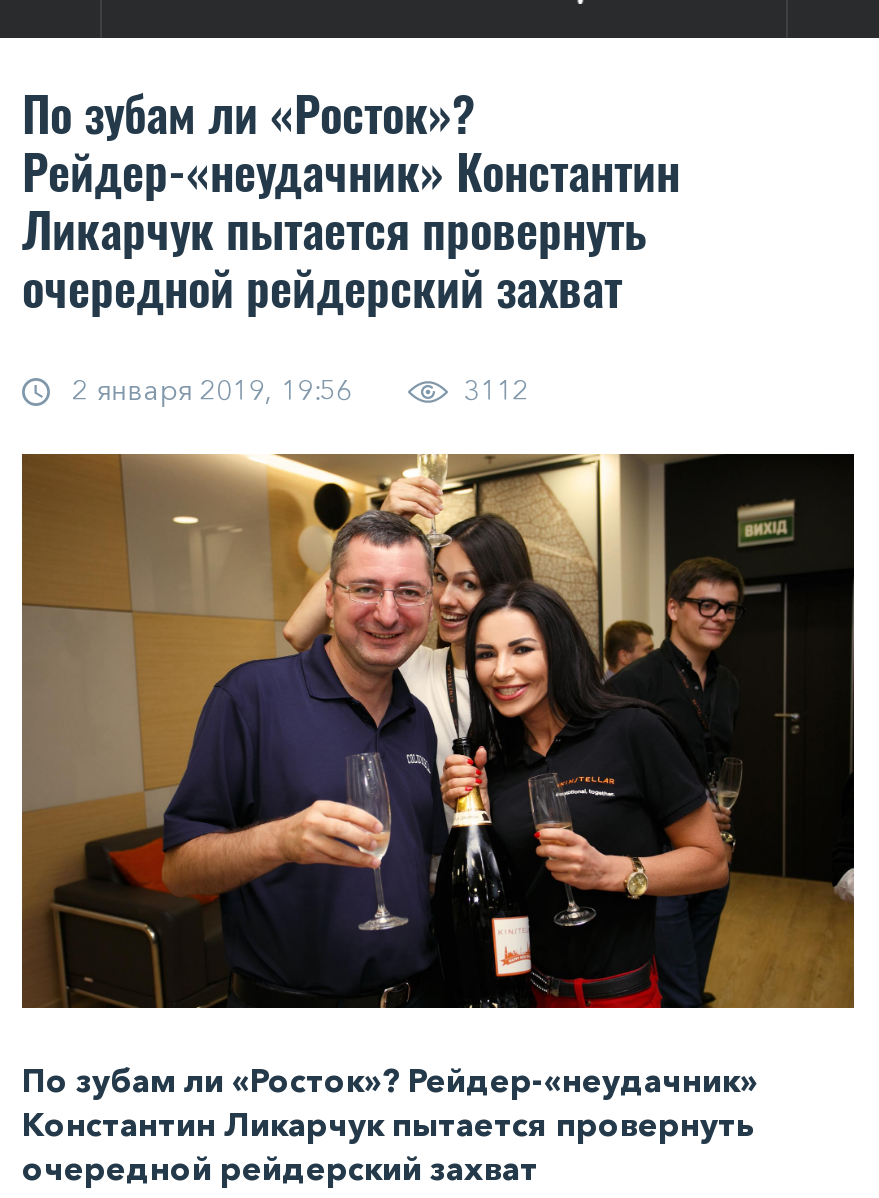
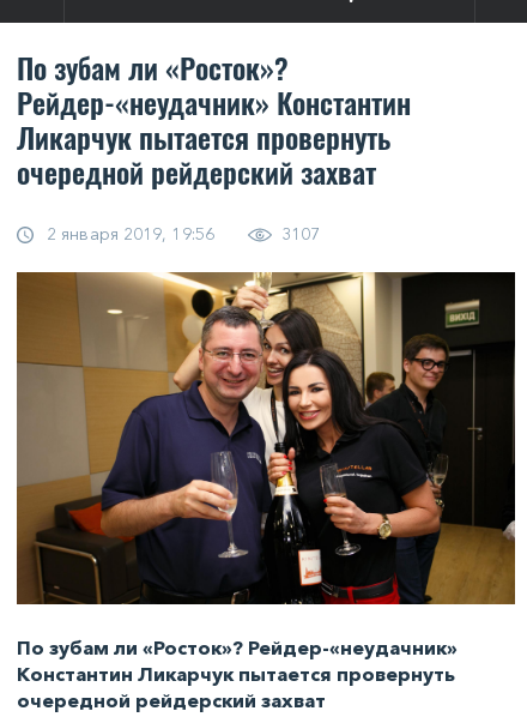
[464,372,529,408] 3112 -> [281,223,320,245] 3107

